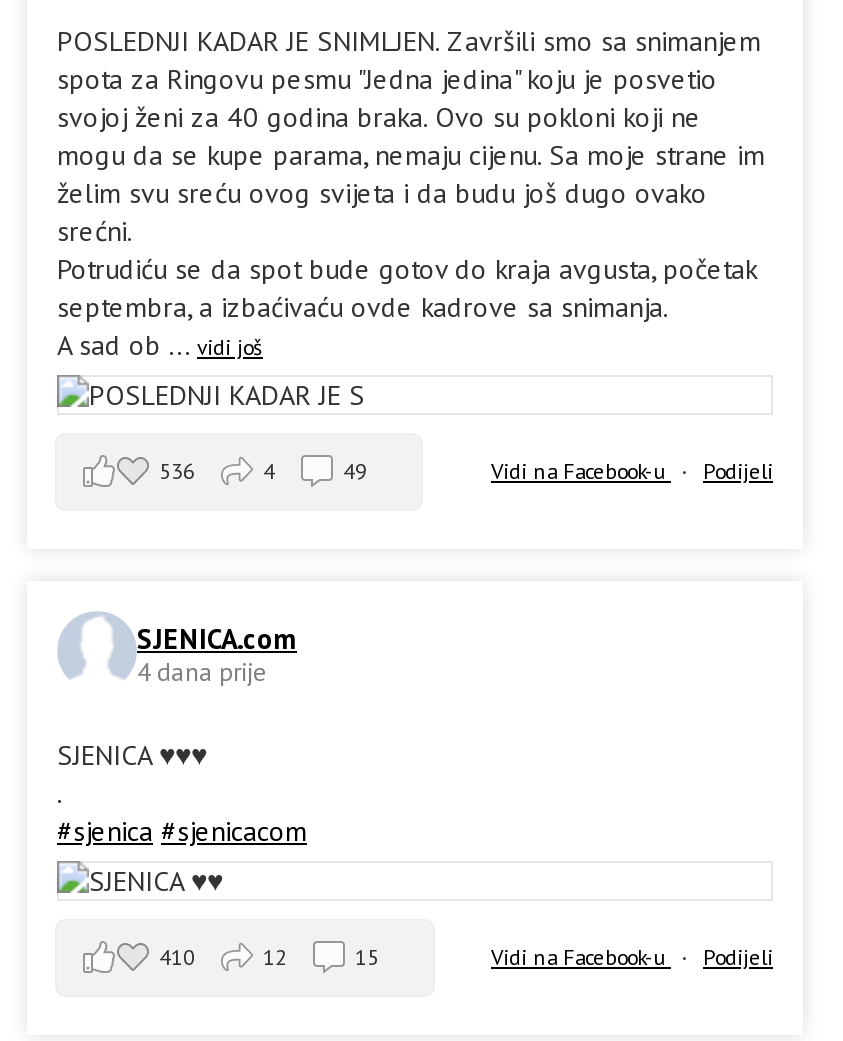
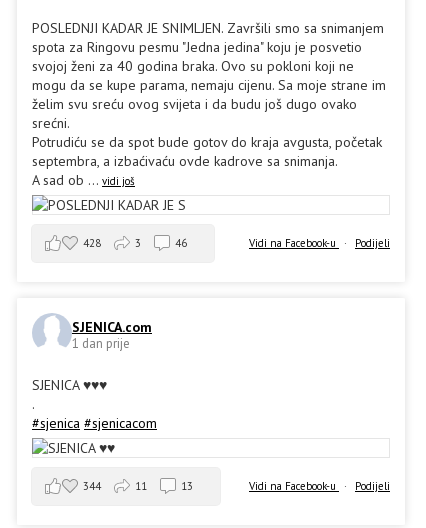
[159,458,195,486] 536 -> [83,236,101,250] 428
[263,458,275,486] 4 -> [135,236,141,250] 3
[343,458,367,486] 49 -> [175,236,187,250] 46
[137,655,267,689] 4 dana prije -> [72,335,130,352] 1 dan prije
[159,944,195,972] 410 -> [83,479,101,493] 344
[263,944,287,972] 12 -> [135,479,147,493] 11
[355,944,379,972] 15 -> [181,479,193,493] 13

